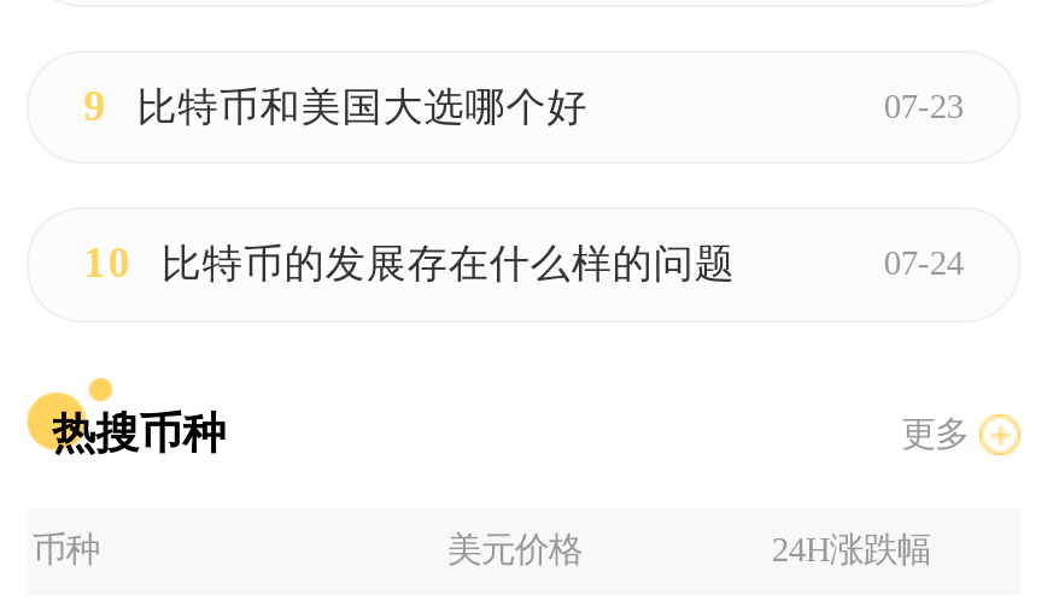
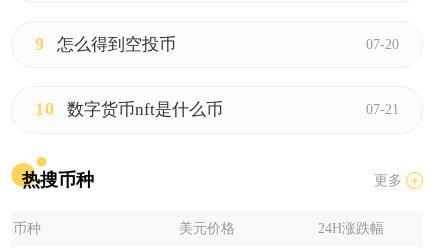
[137,85,963,130] 比特币和美国大选哪个好 | 07-23 -> [57,35,399,54] 怎么得到空投币 | 07-20
[161,242,963,288] 比特币的发展存在什么样的问题 | 07-24 -> [67,100,399,119] 数字货币nft是什么币 | 07-21

